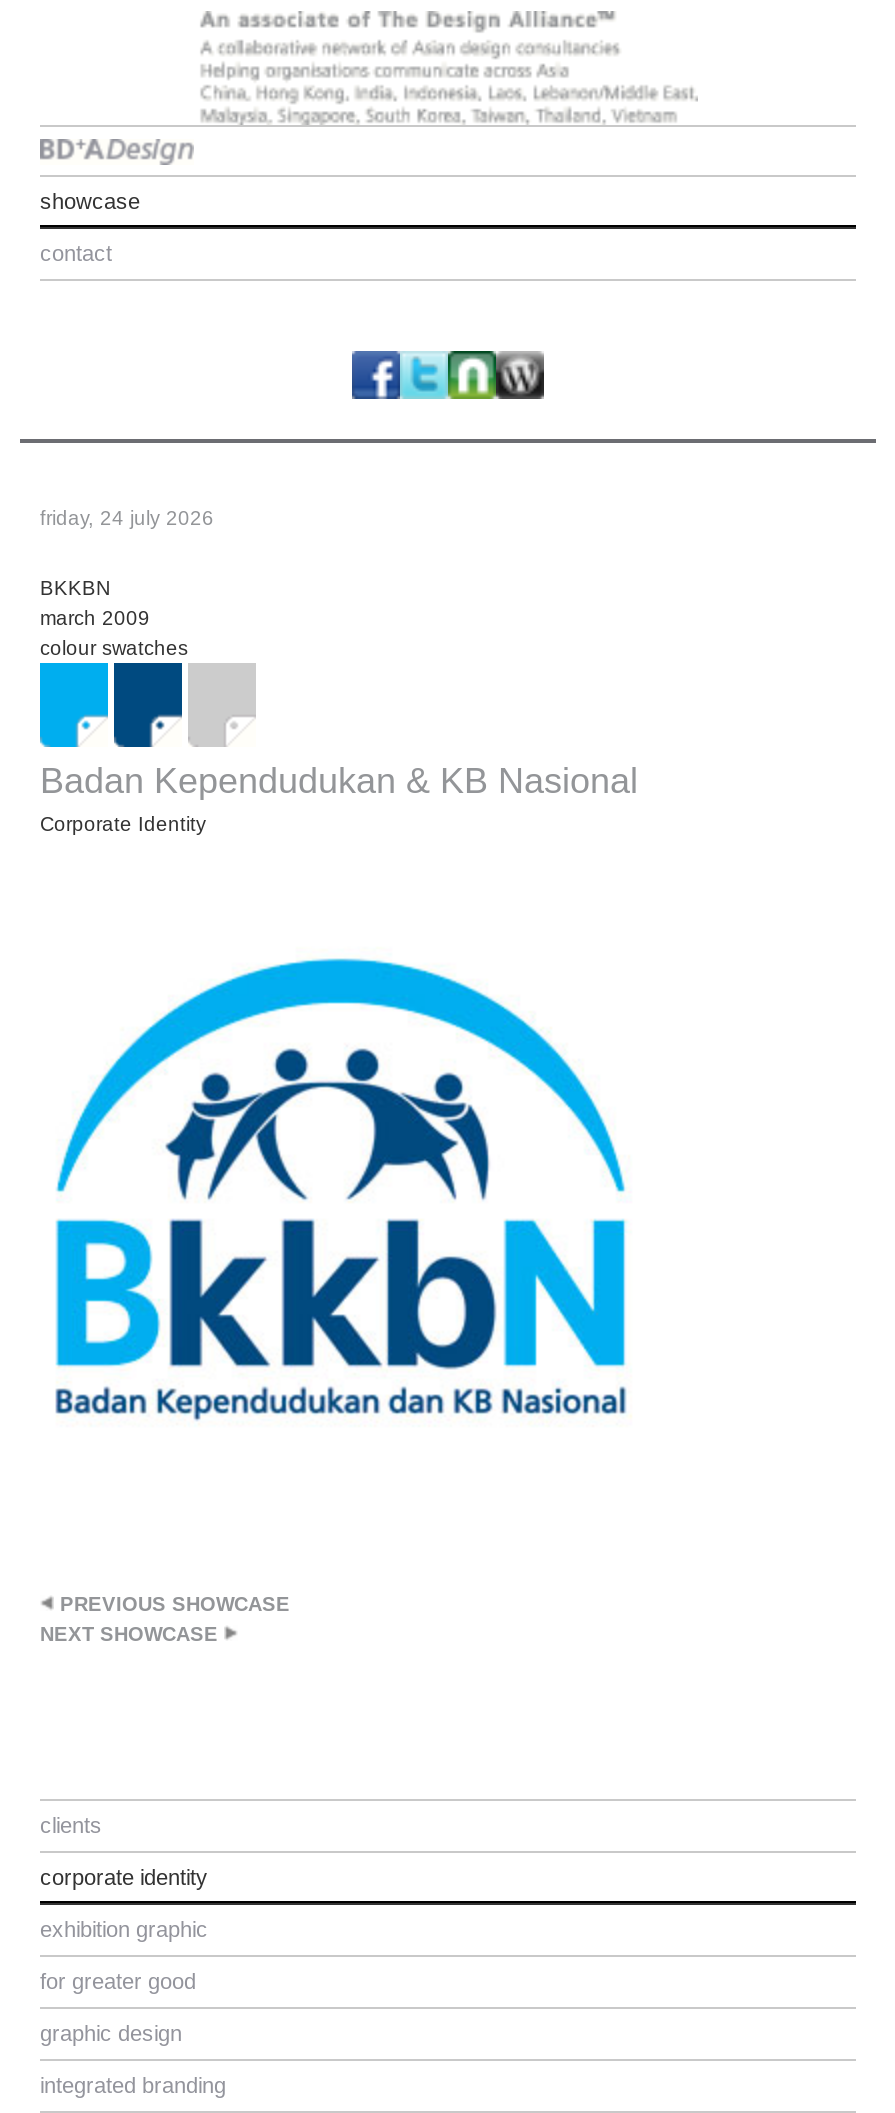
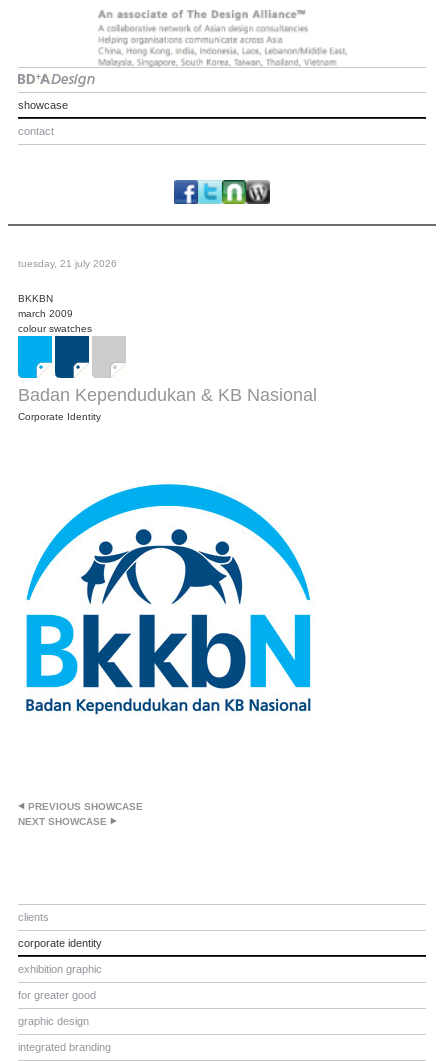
[40,507,214,529] friday, 24 july 2026 -> [18,258,117,269] tuesday, 21 july 2026

